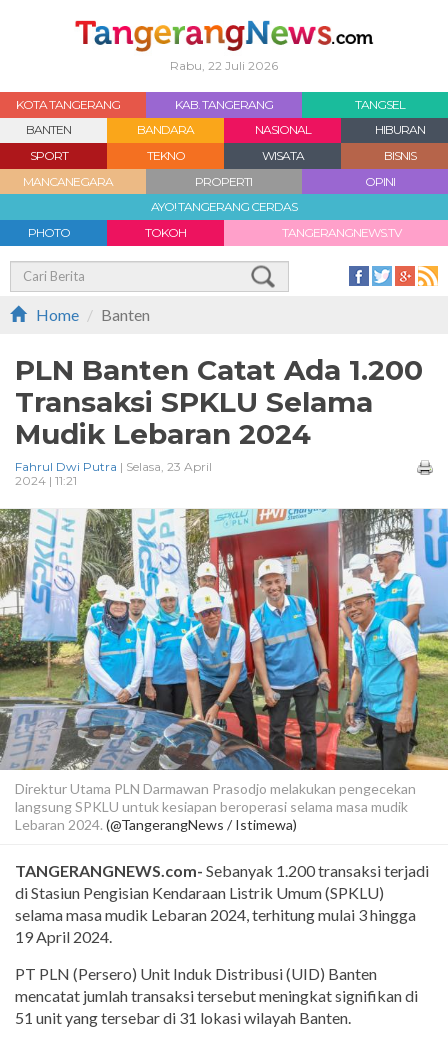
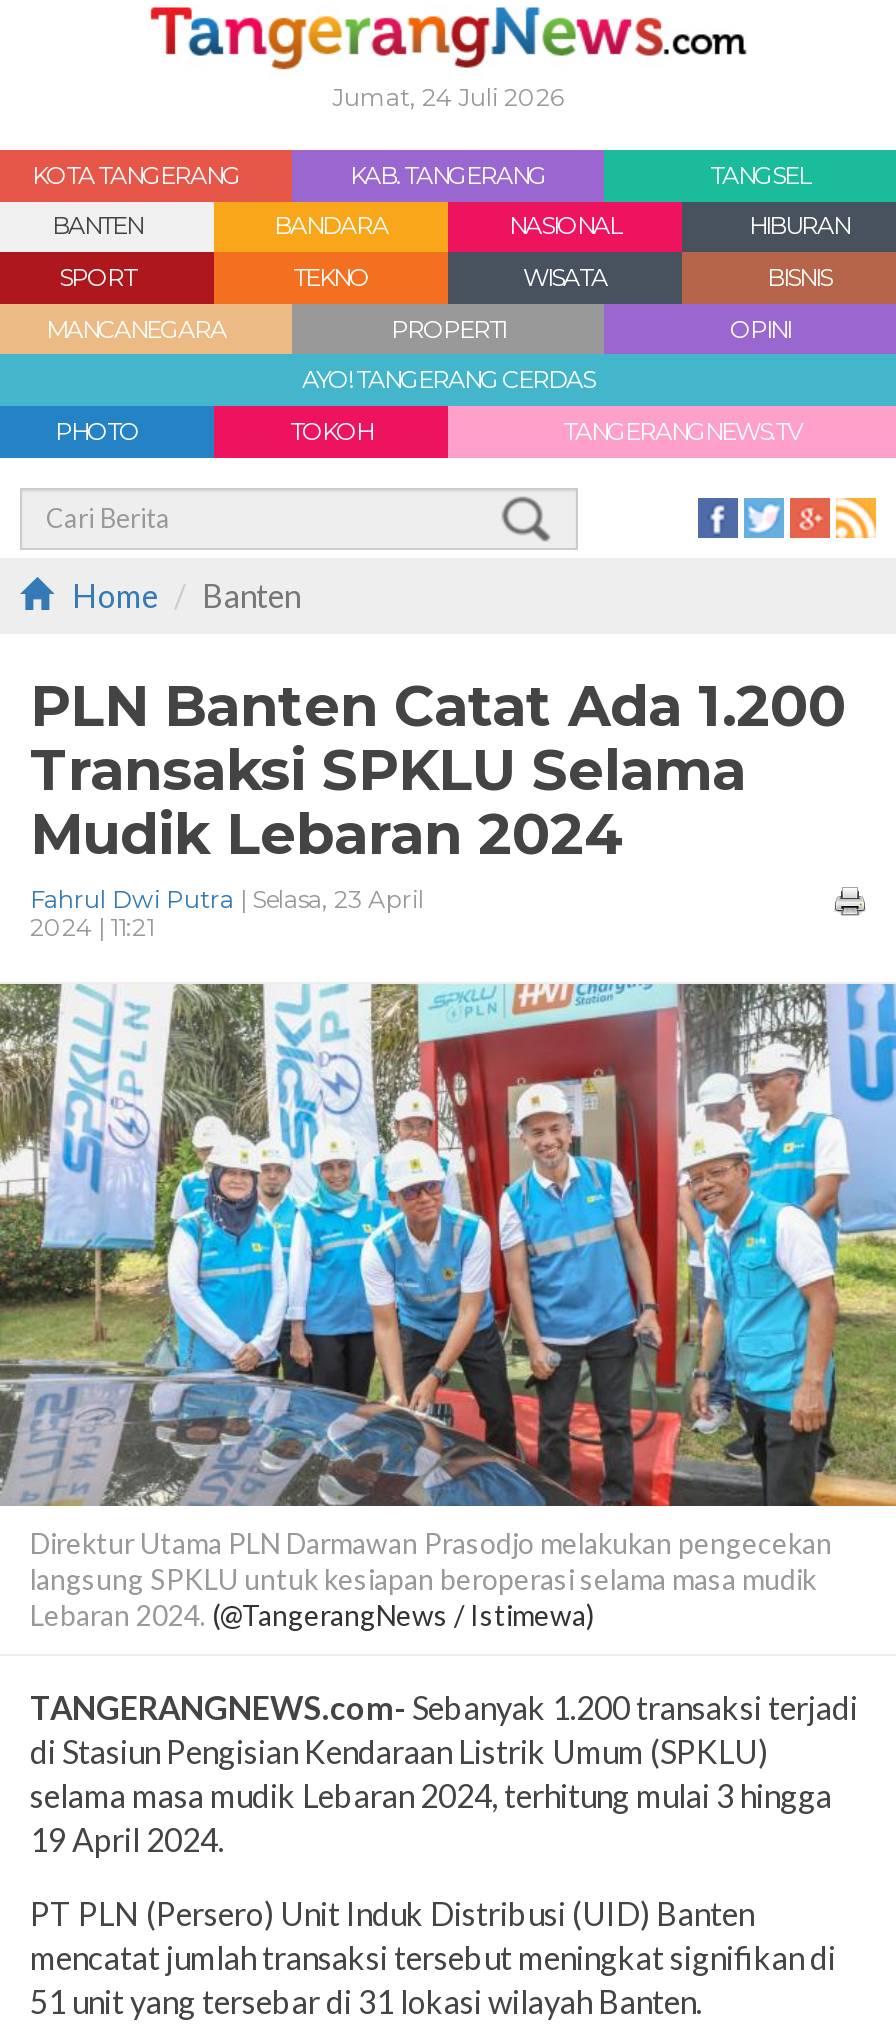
[170,58,278,73] Rabu, 22 Juli 2026 -> [332,82,564,112] Jumat, 24 Juli 2026

